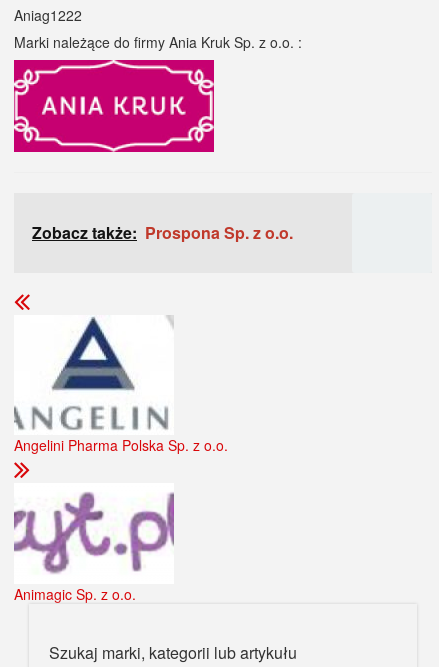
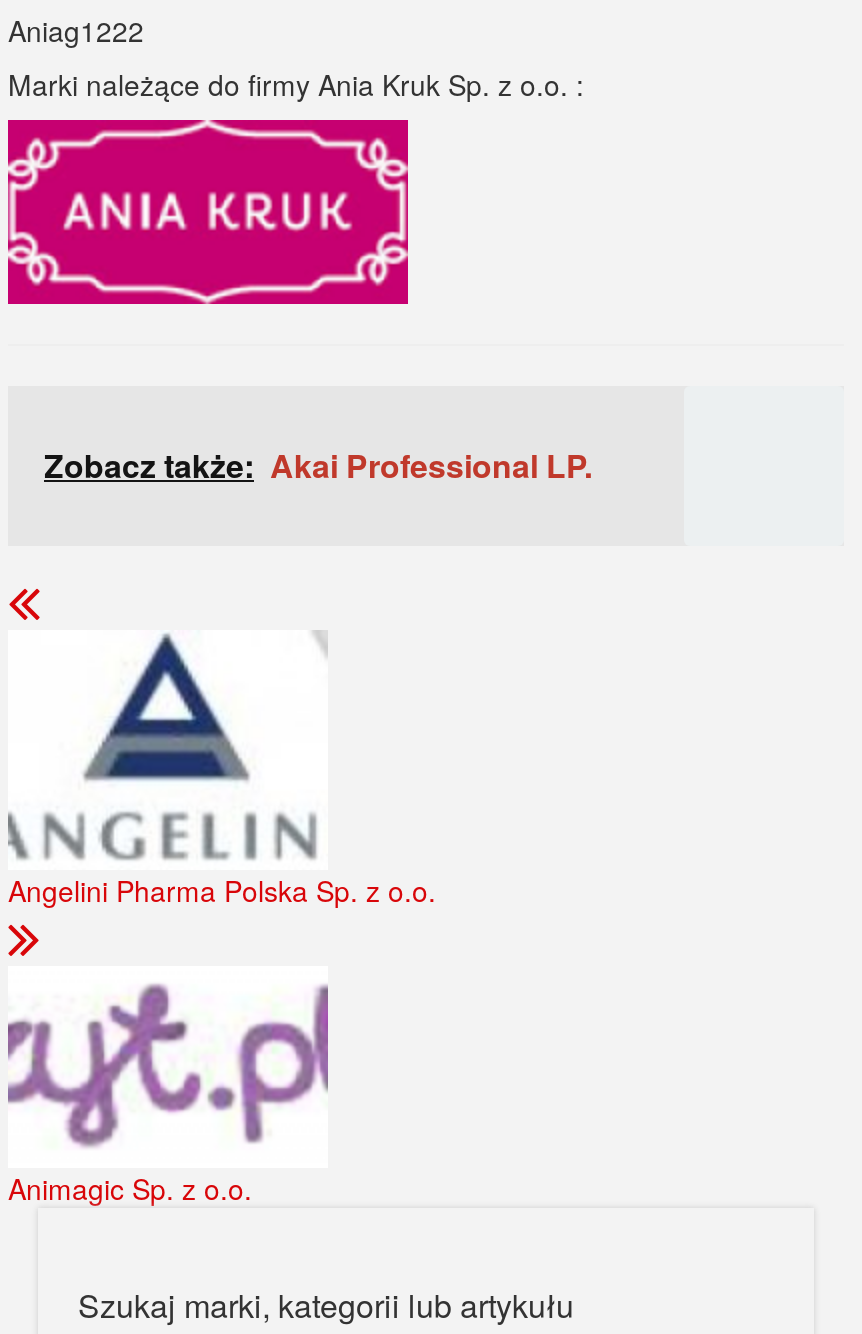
[32,221,293,244] Zobacz także: Prospona Sp. z o.o. -> [44,442,592,488] Zobacz także: Akai Professional LP.

